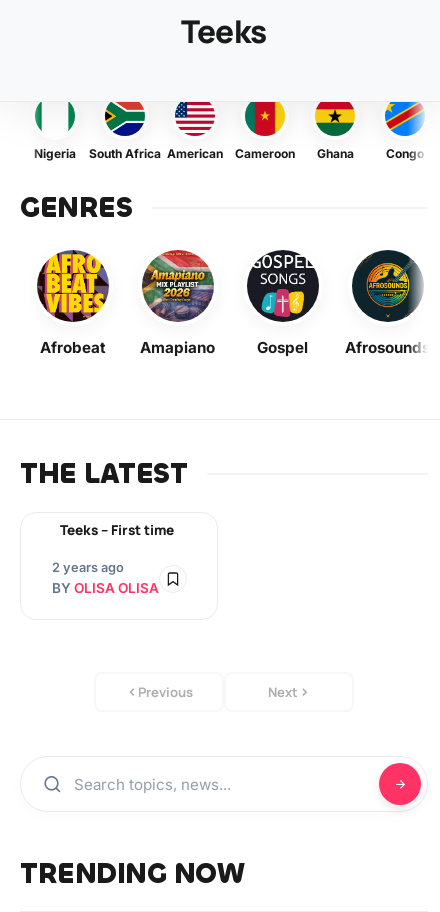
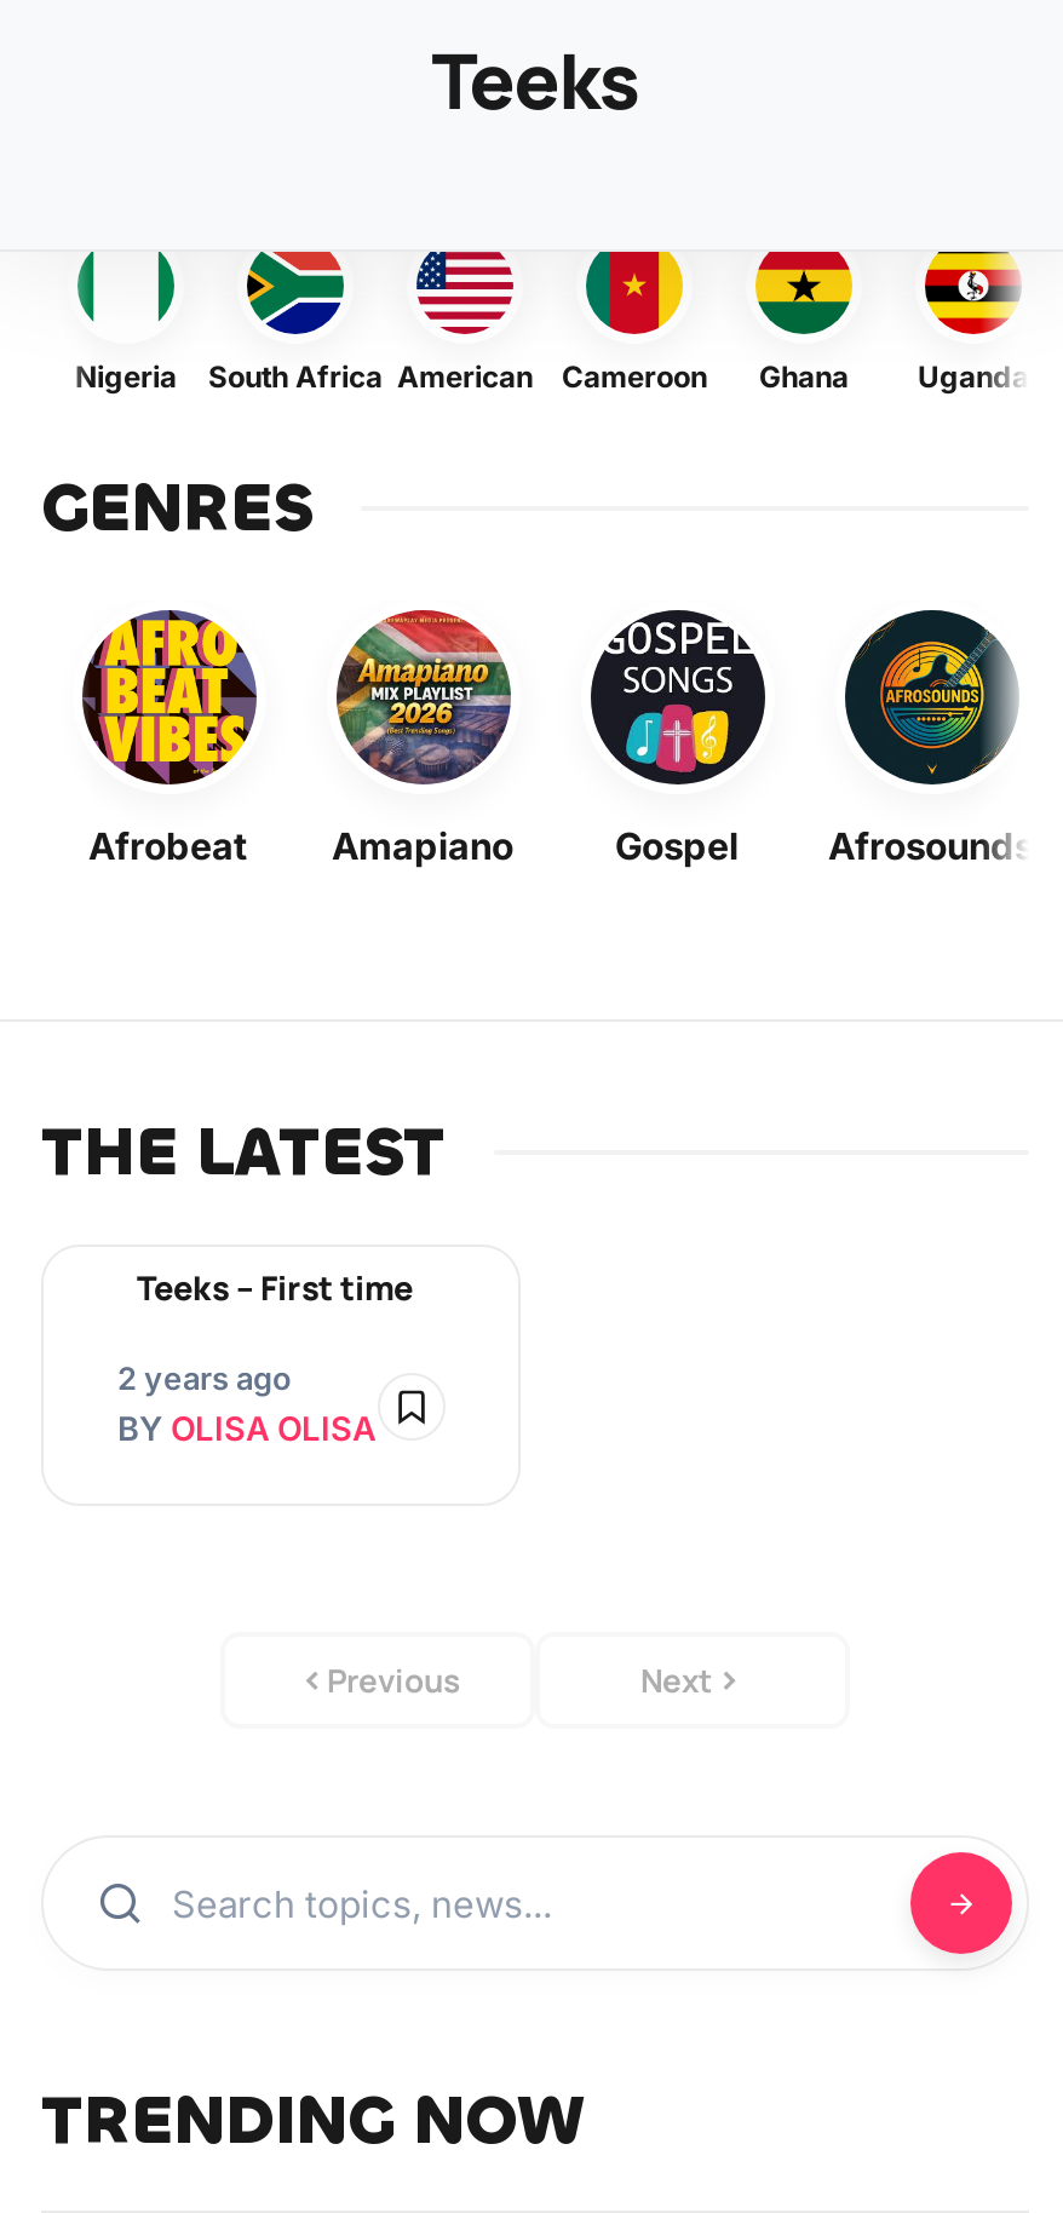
[384,101,424,161] [image] | Congo -> [918,249,1029,395] [image] | Uganda

